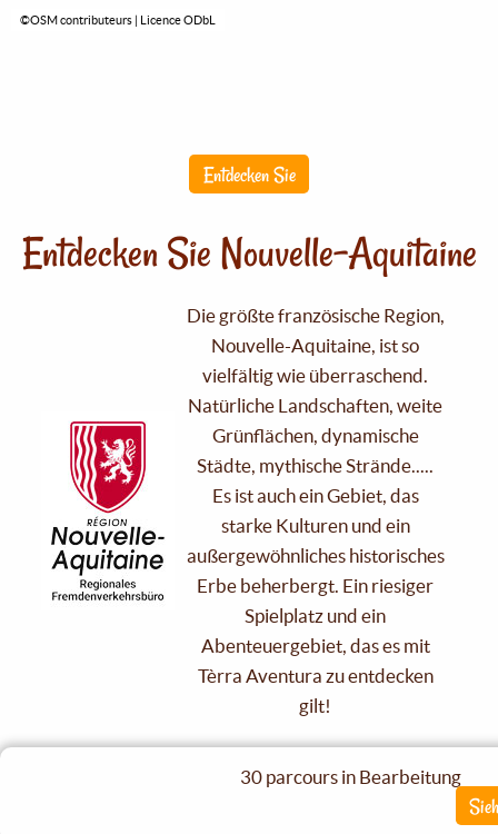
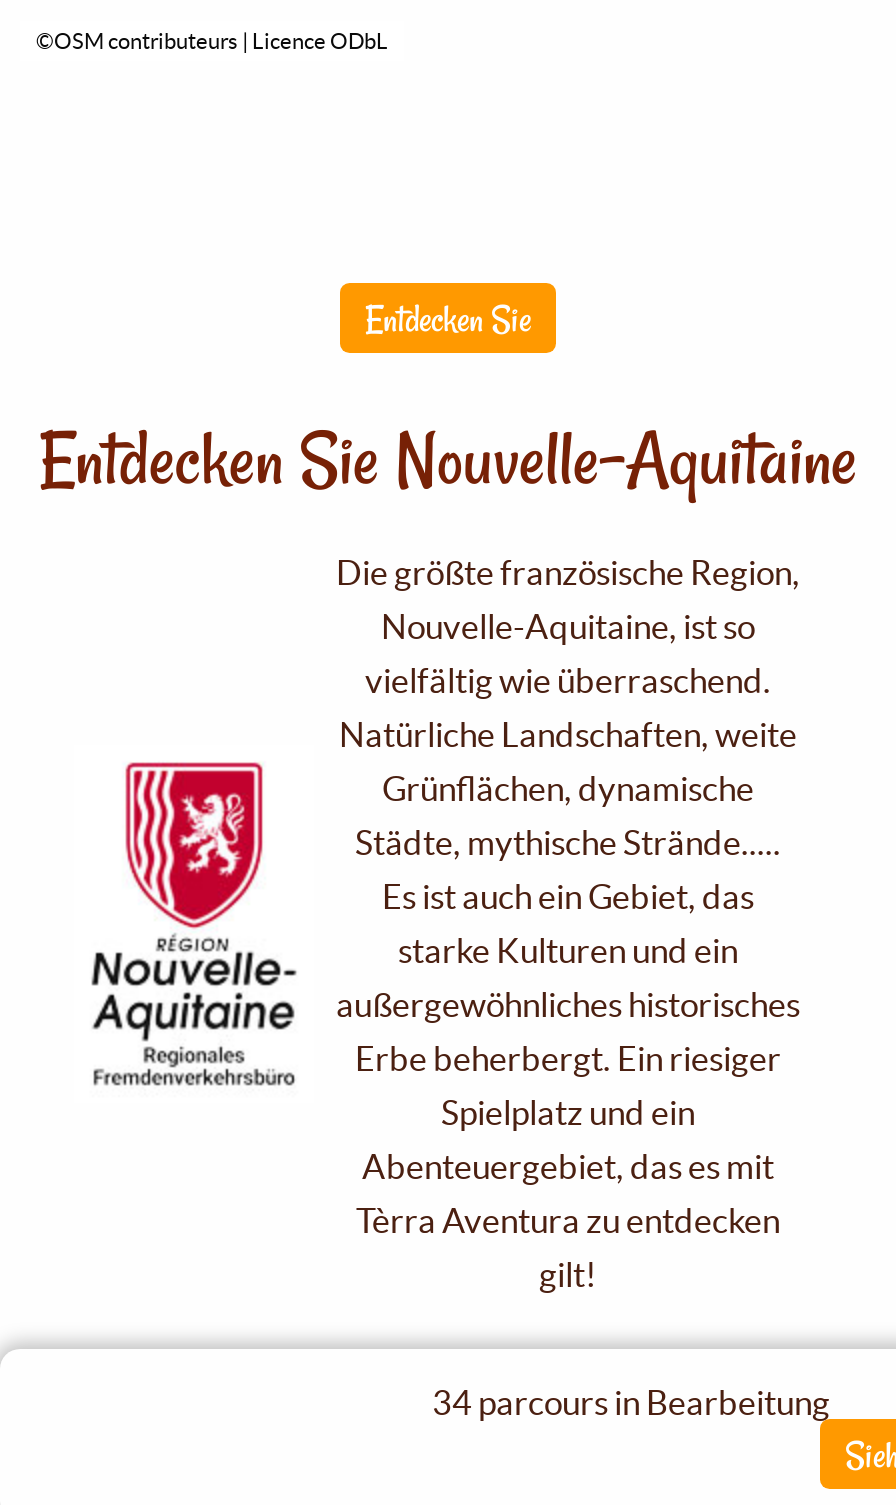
[240,766,461,788] 30 parcours in Bearbeitung -> [432,1383,830,1421] 34 parcours in Bearbeitung

